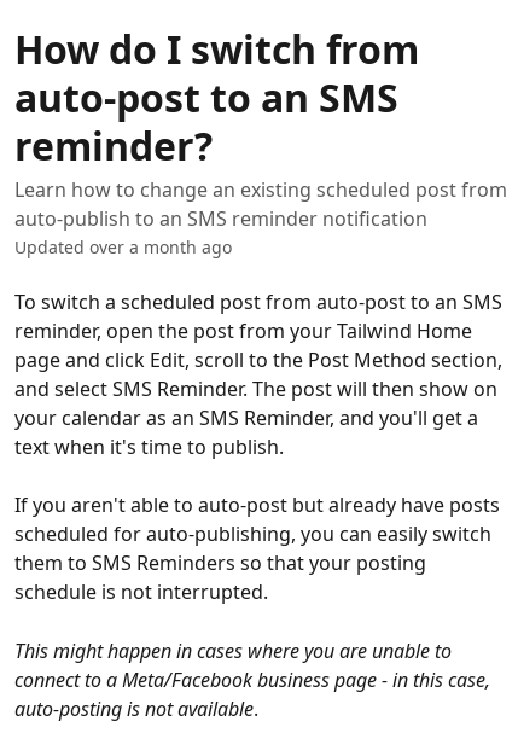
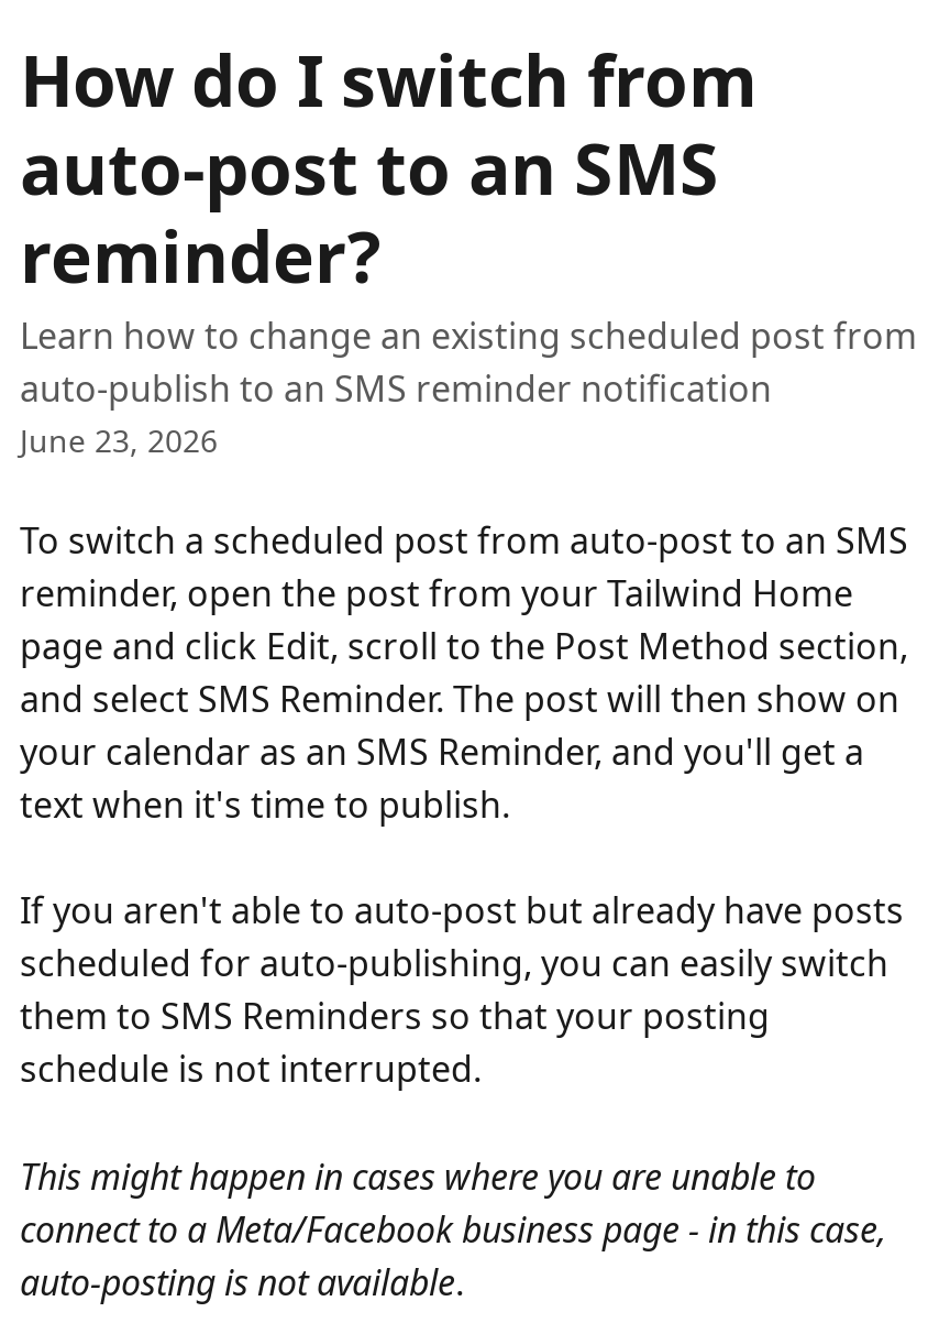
[14,235,232,258] Updated over a month ago -> [20,419,218,461] June 23, 2026

